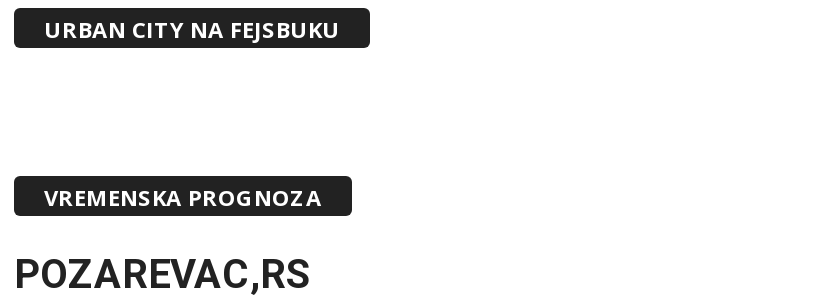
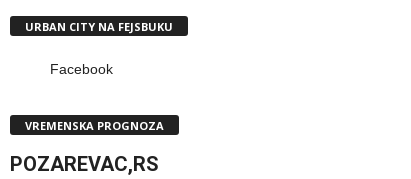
none -> [50,61,113,77] Facebook

